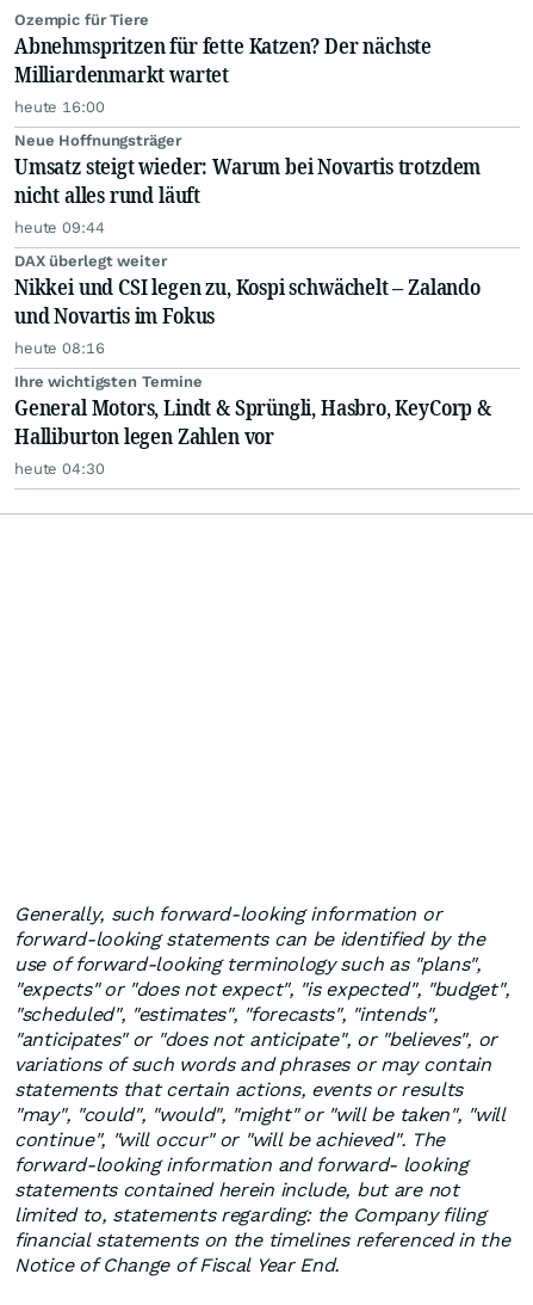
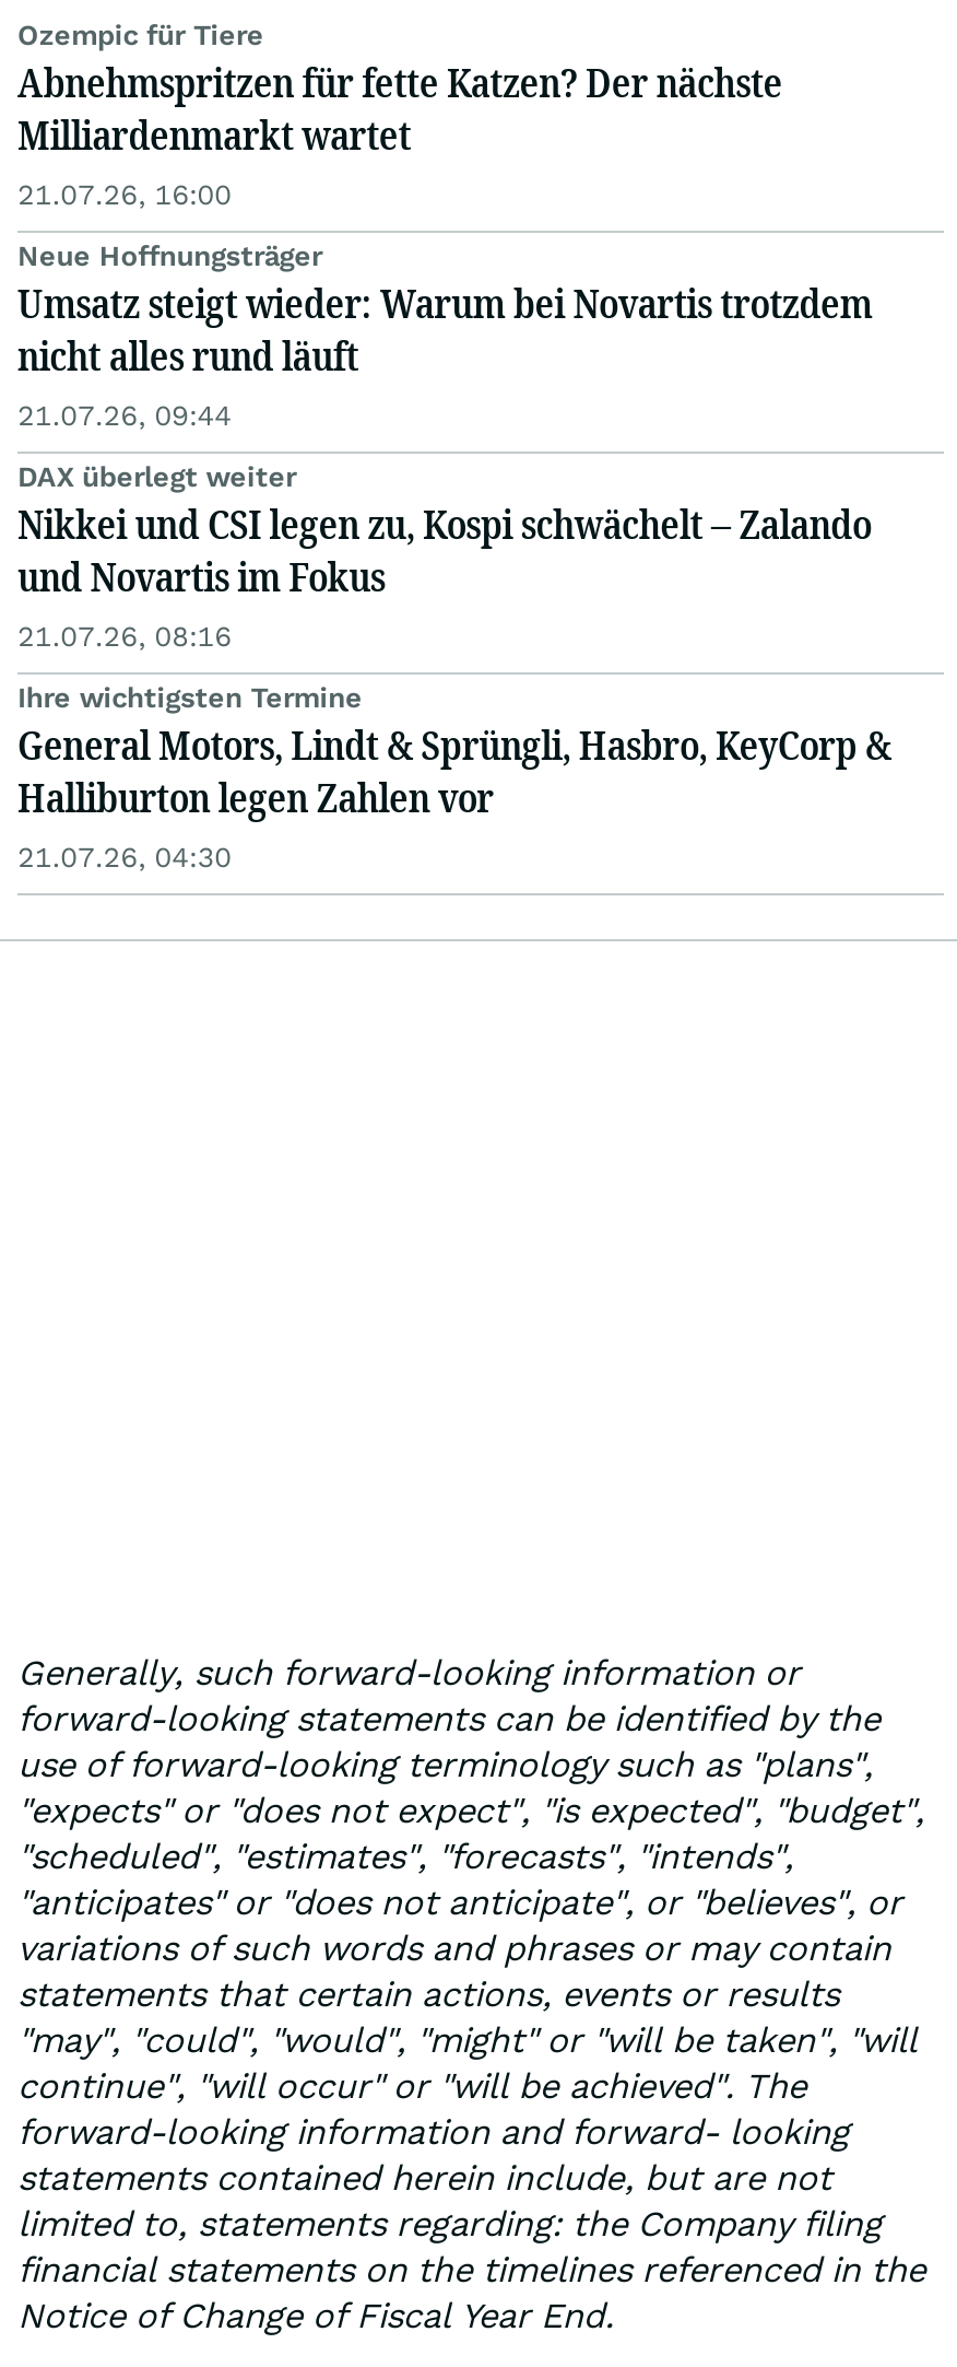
[14,98,104,116] heute 16:00 -> [17,178,232,211] 21.07.26, 16:00
[14,218,104,236] heute 09:44 -> [17,399,232,432] 21.07.26, 09:44
[14,339,104,357] heute 08:16 -> [17,620,232,653] 21.07.26, 08:16
[14,460,104,478] heute 04:30 -> [17,841,232,874] 21.07.26, 04:30

